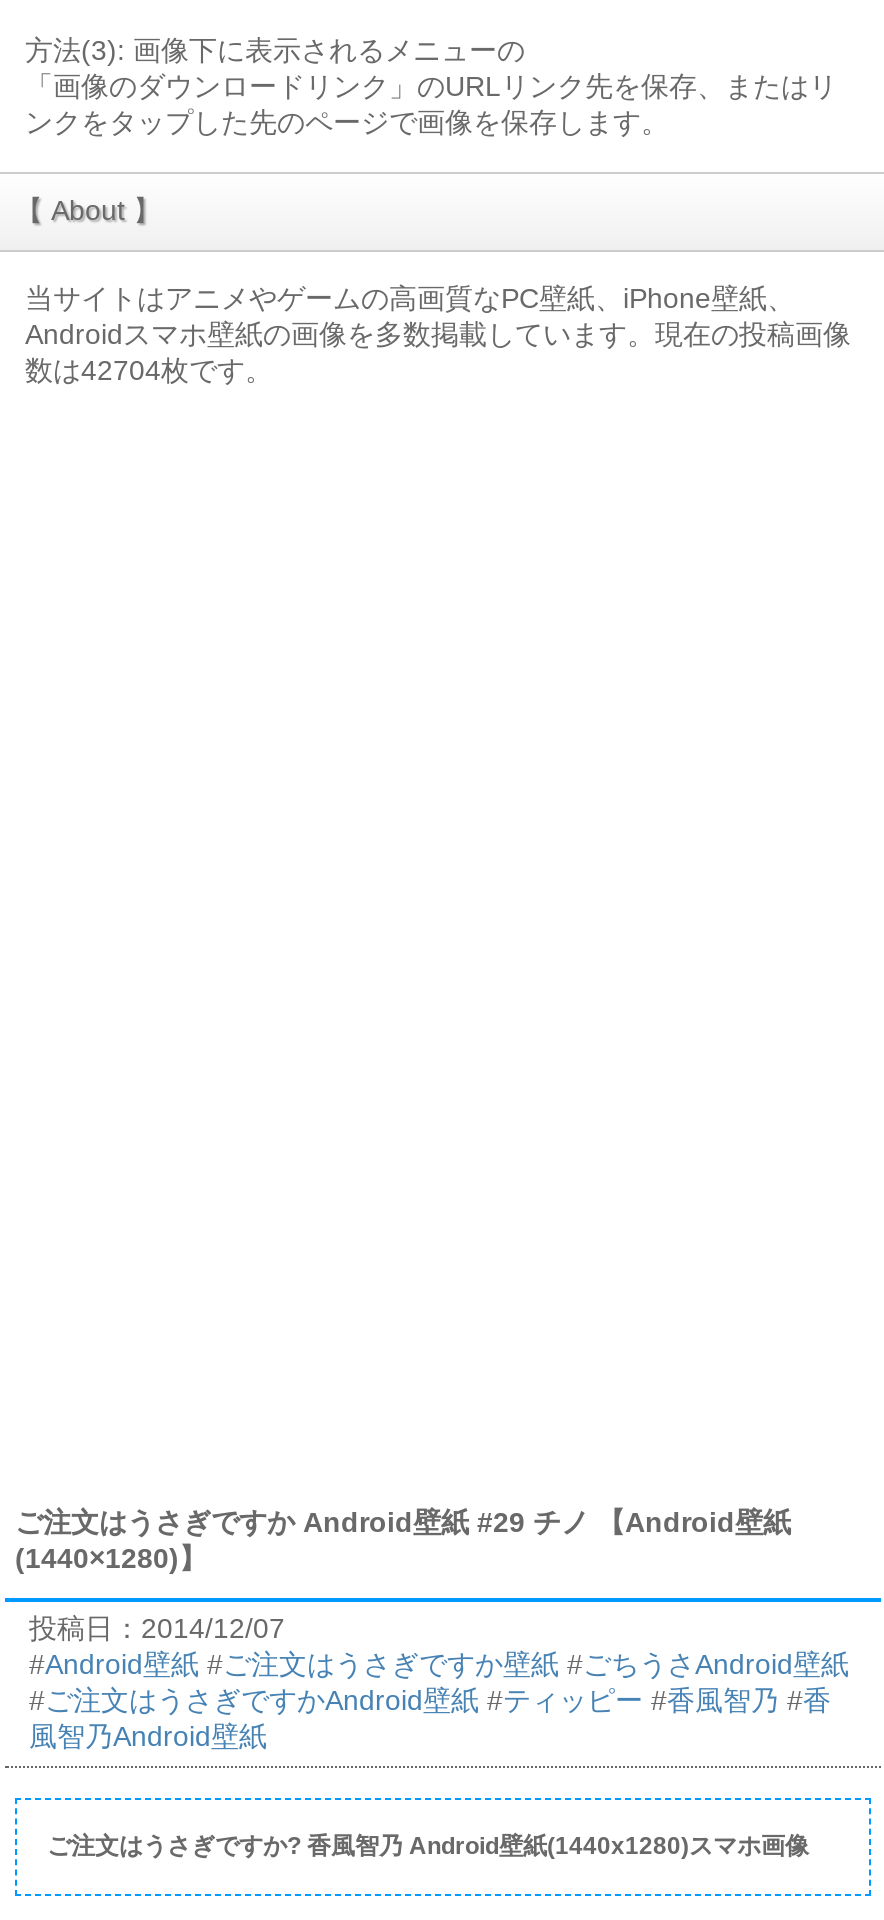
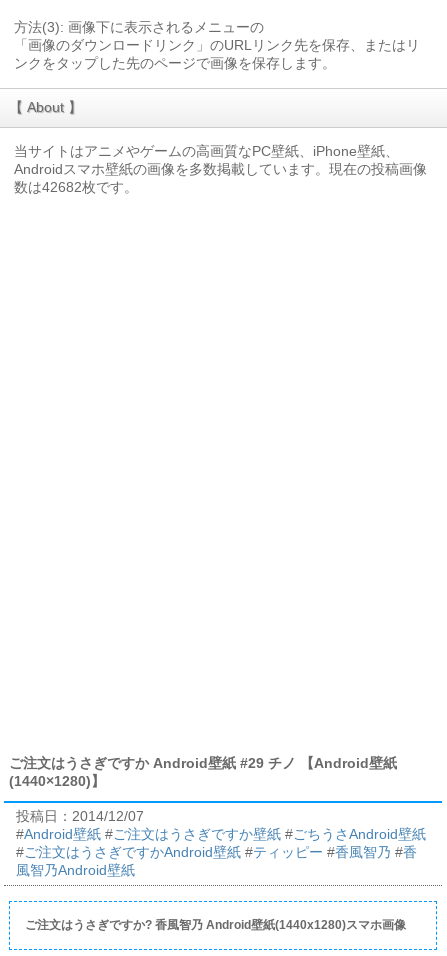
[25,354,273,386] 数は42704枚です。 -> [14,179,138,195] 数は42682枚です。

